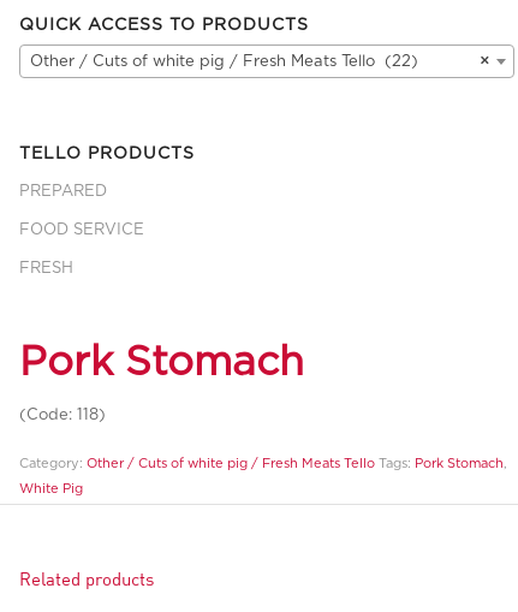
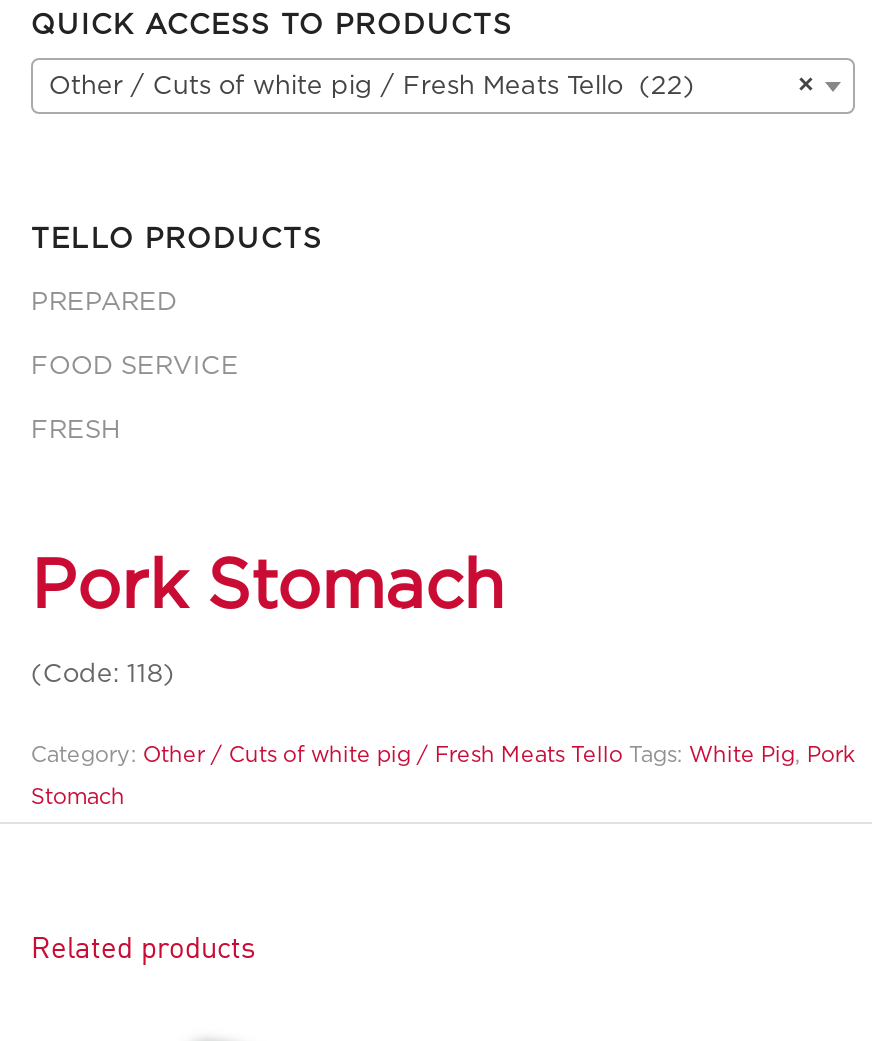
[19,456,507,470] Category: Other / Cuts of white pig / Fresh Meats Tello Tags: Pork Stomach, -> [31,744,855,766] Category: Other / Cuts of white pig / Fresh Meats Tello Tags: White Pig, Pork
[19,482,83,495] White Pig -> [31,786,125,808] Stomach

